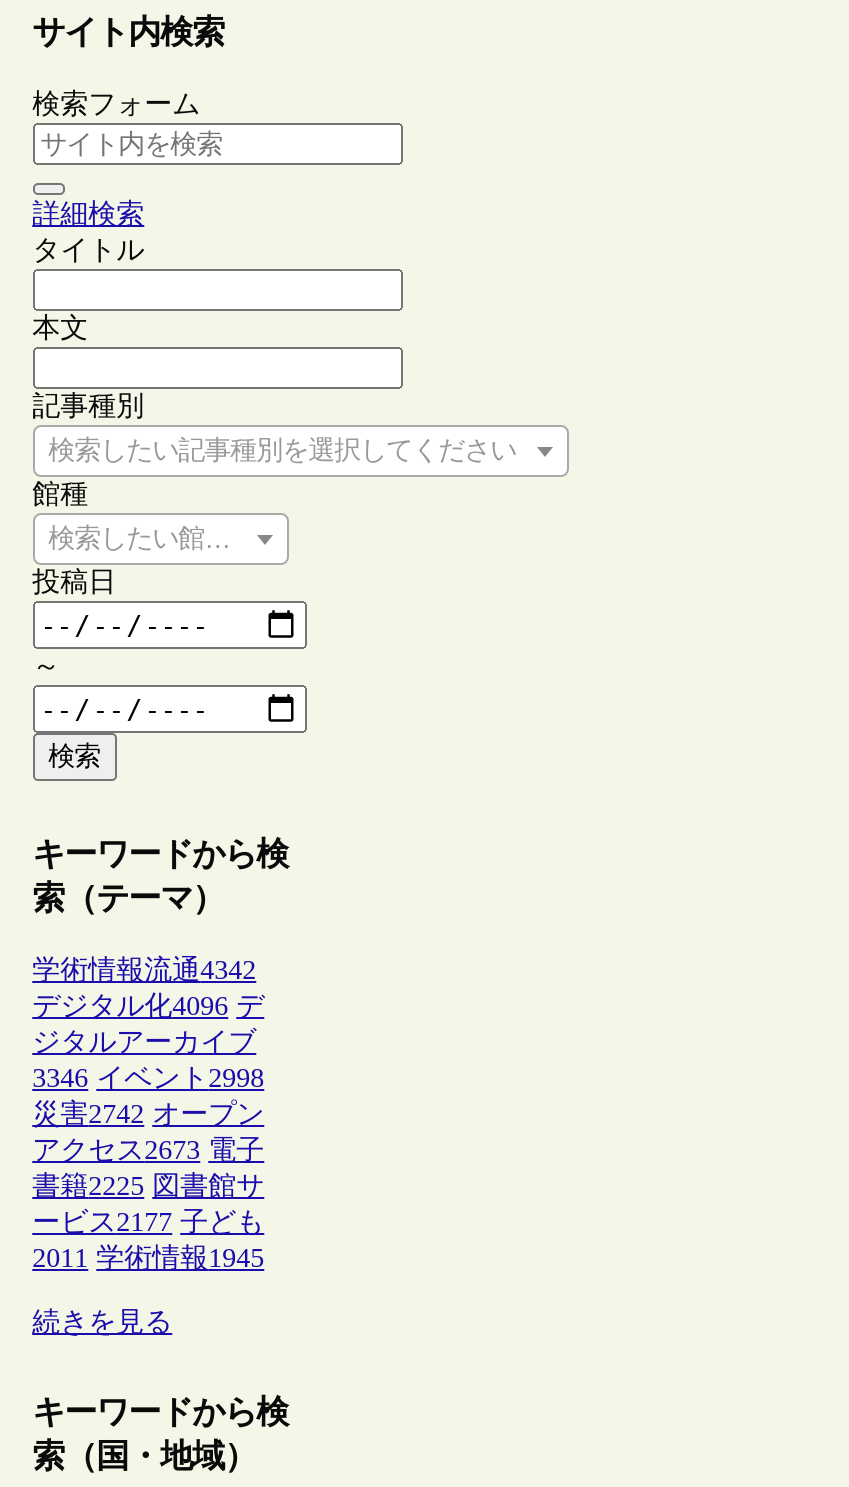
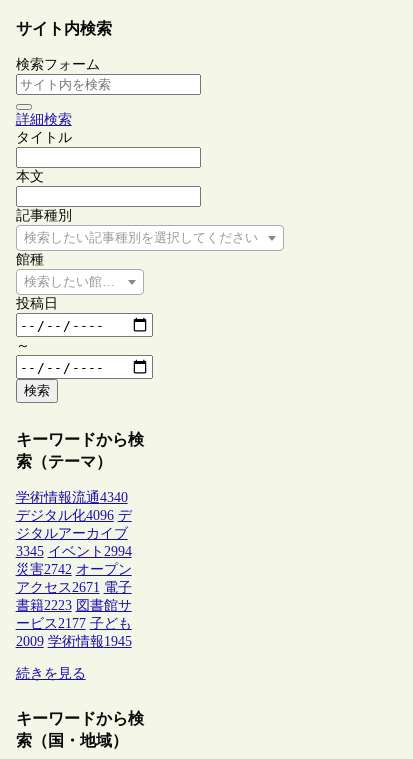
[32,955,256,985] 学術情報流通4342 -> [16,490,128,505] 学術情報流通4340
[32,1063,264,1093] 3346 イベント2998 -> [16,544,132,559] 3345 イベント2994
[32,1135,264,1165] アクセス2673 電子 -> [16,580,132,595] アクセス2671 電子
[32,1171,264,1201] 書籍2225 図書館サ -> [16,598,132,613] 書籍2223 図書館サ
[32,1243,264,1273] 2011 学術情報1945 -> [16,634,132,649] 2009 学術情報1945

